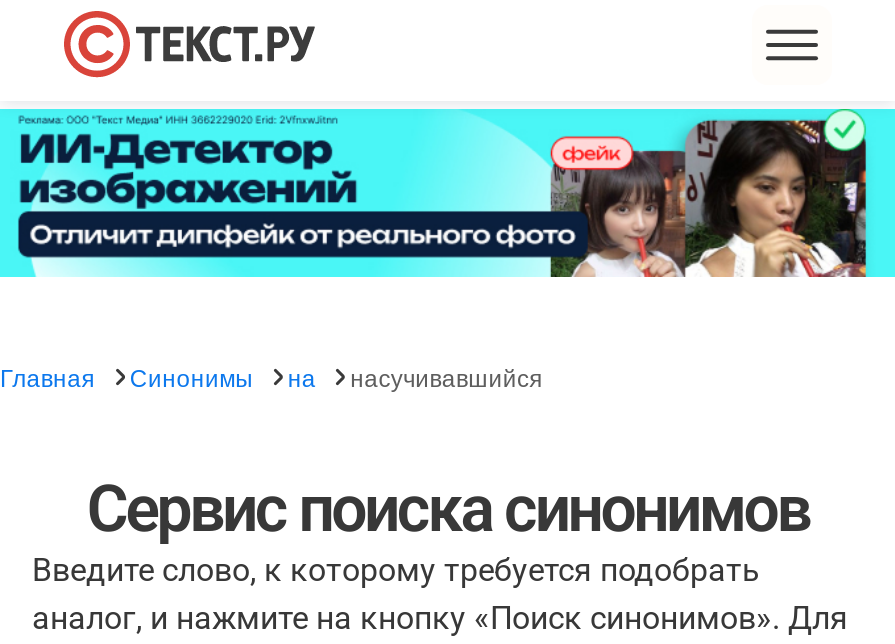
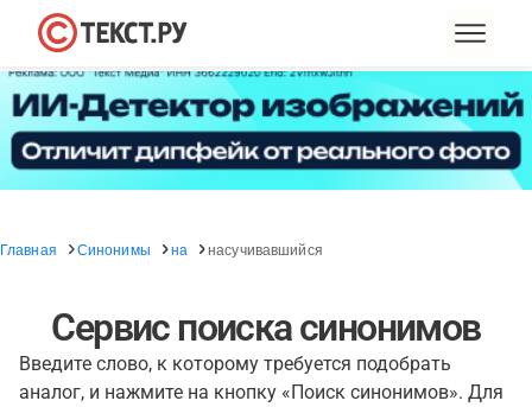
[6,109,878,279] [image] -> [4,70,525,191] [image]

